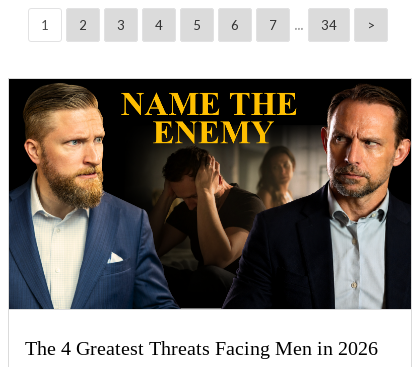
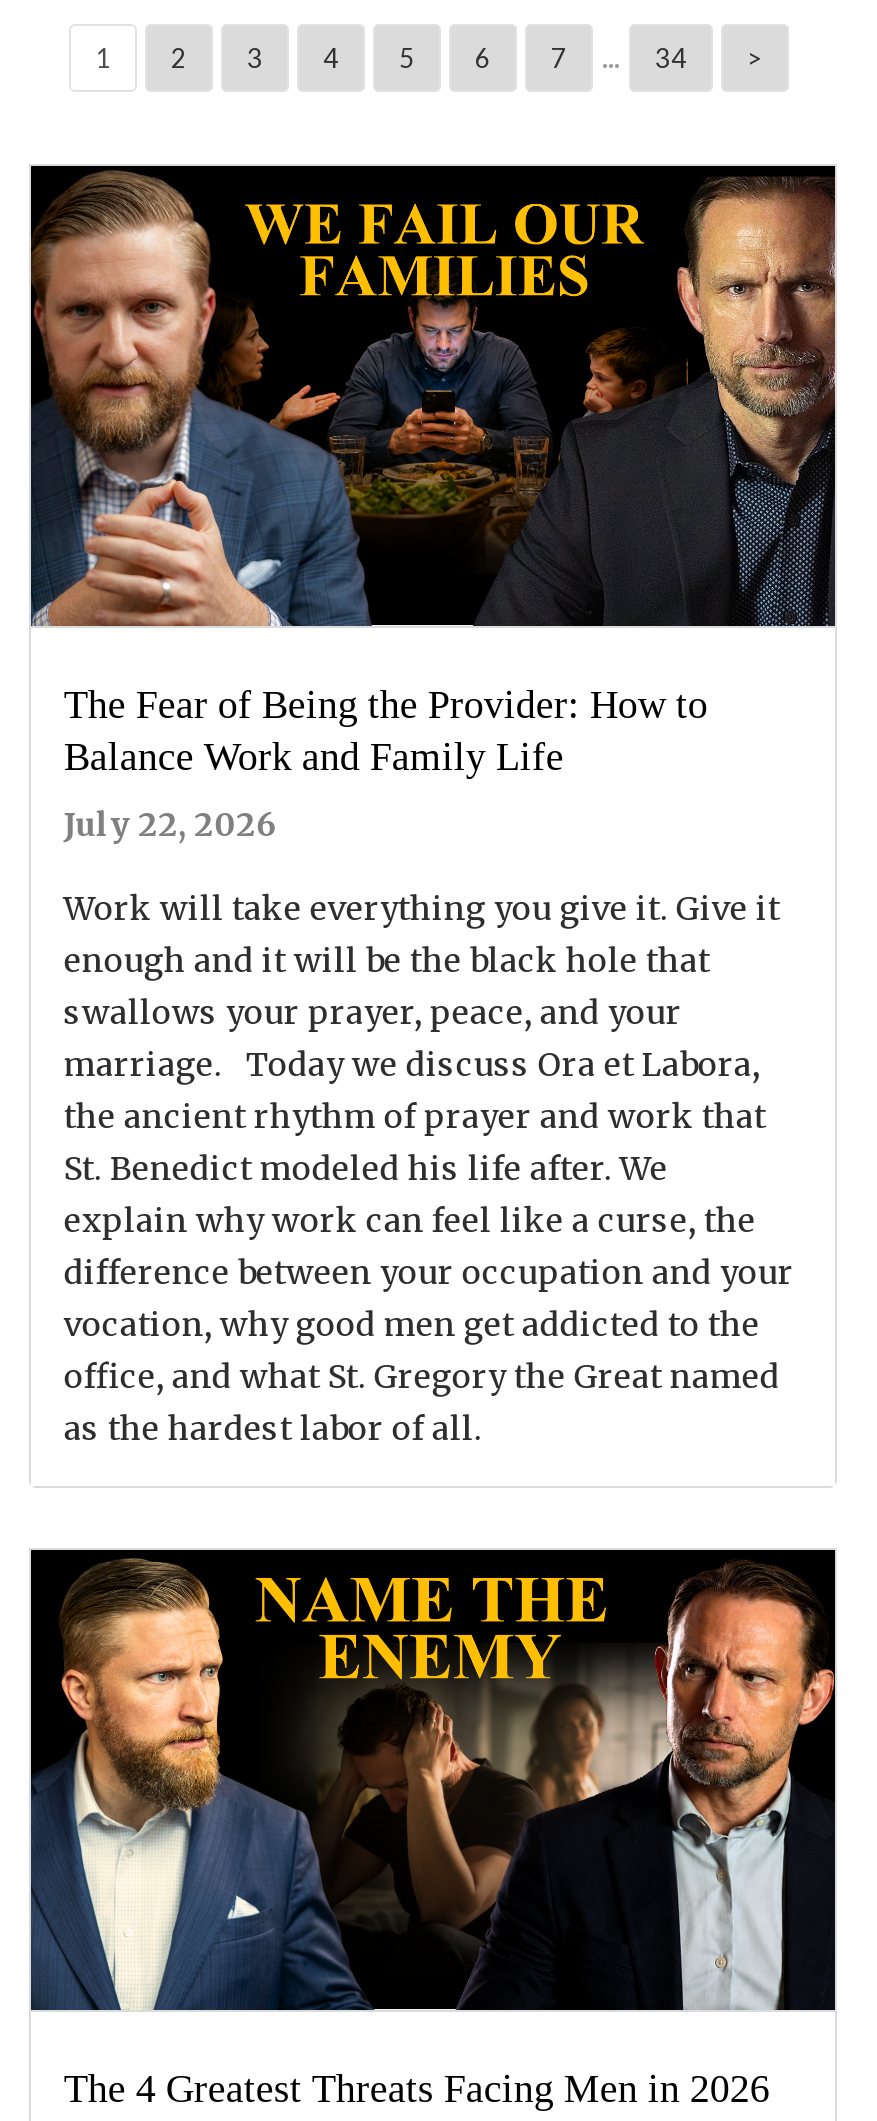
none -> [31,170,837,1448] [image] | The Fear of Being the Provider: How to | Balance Work and Family Life | July 22, 2026 | Work will take everything you give it. Give it | enough and it will be the black hole that | swallows your prayer, peace, and your | marriage. Today we discuss Ora et Labora, | the ancient rhythm of prayer and work that | St. Benedict modeled his life after. We | explain why work can feel like a curse, the | difference between your occupation and your | vocation, why good men get addicted to the | office, and what St. Gregory the Great named | as the hardest labor of all.

